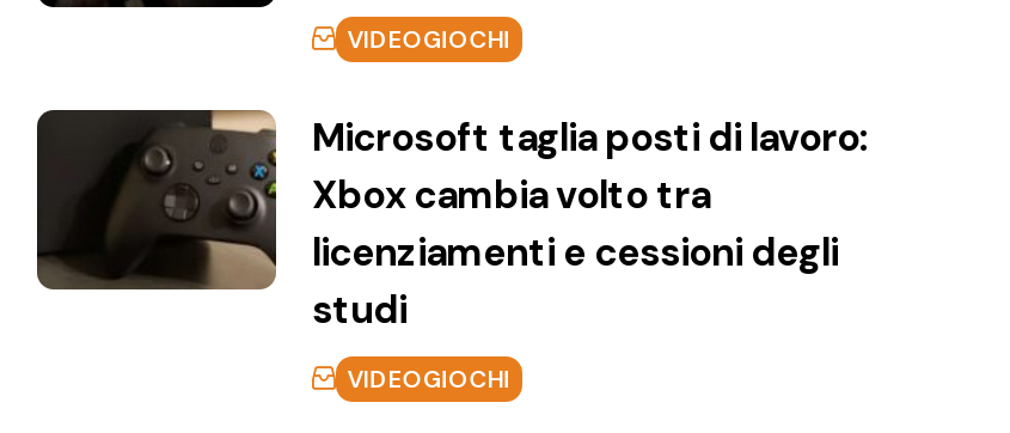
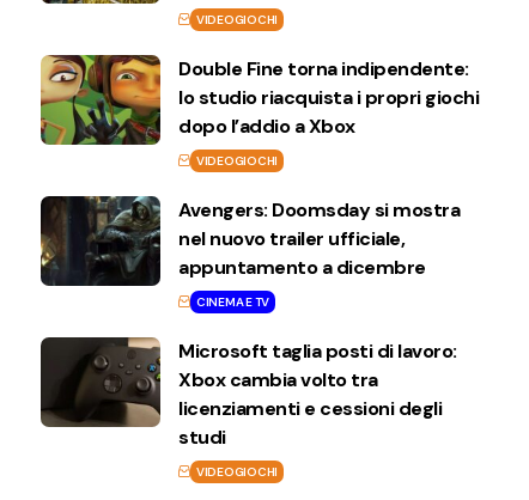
none -> [39,54,479,309] [image] | Double Fine torna indipendente: | lo studio riacquista i propri giochi | dopo l’addio a Xbox | VIDEOGIOCHI | Avengers: Doomsday si mostra | nel nuovo trailer ufficiale, | appuntamento a dicembre | CINEMA E TV
none -> [39,195,162,285] [image]

